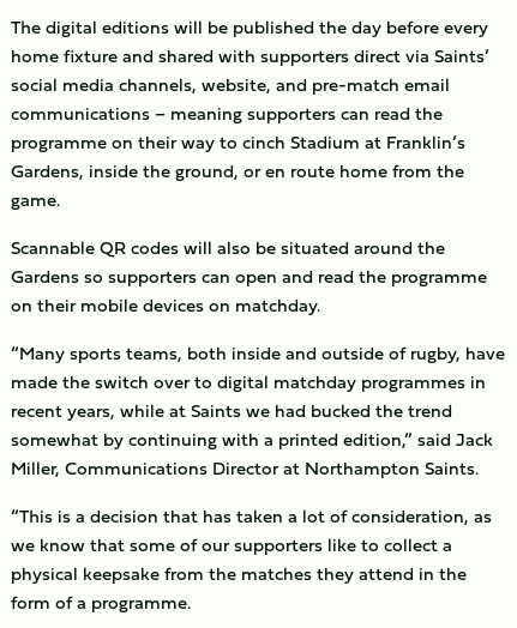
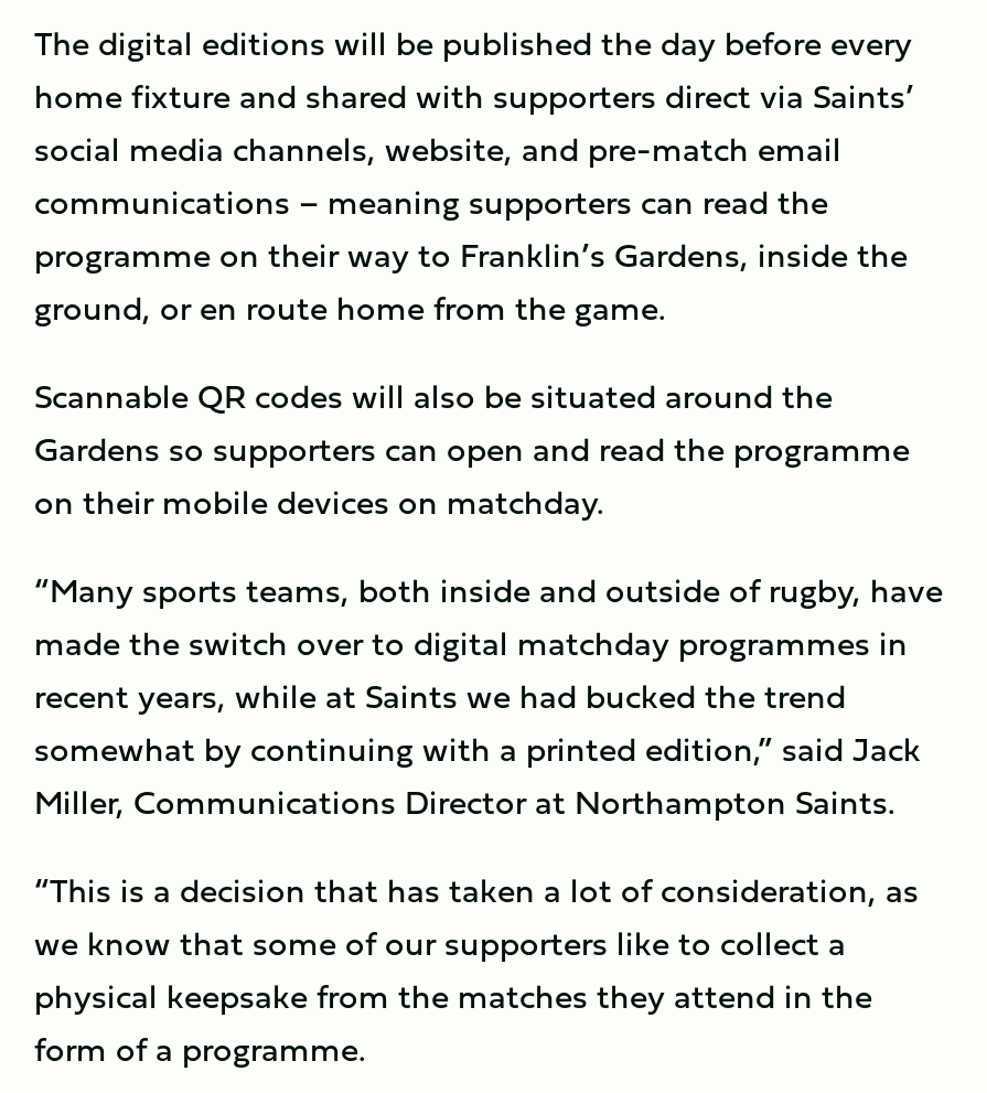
[11,128,465,213] programme on their way to cinch Stadium at Franklin’s | Gardens, inside the ground, or en route home from the | game. -> [34,229,908,333] programme on their way to Franklin’s Gardens, inside the | ground, or en route home from the game.

